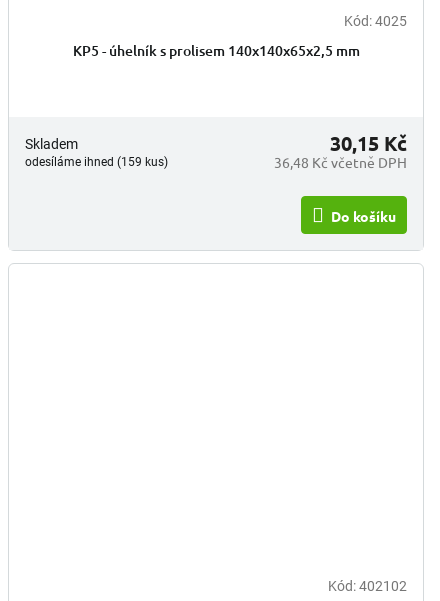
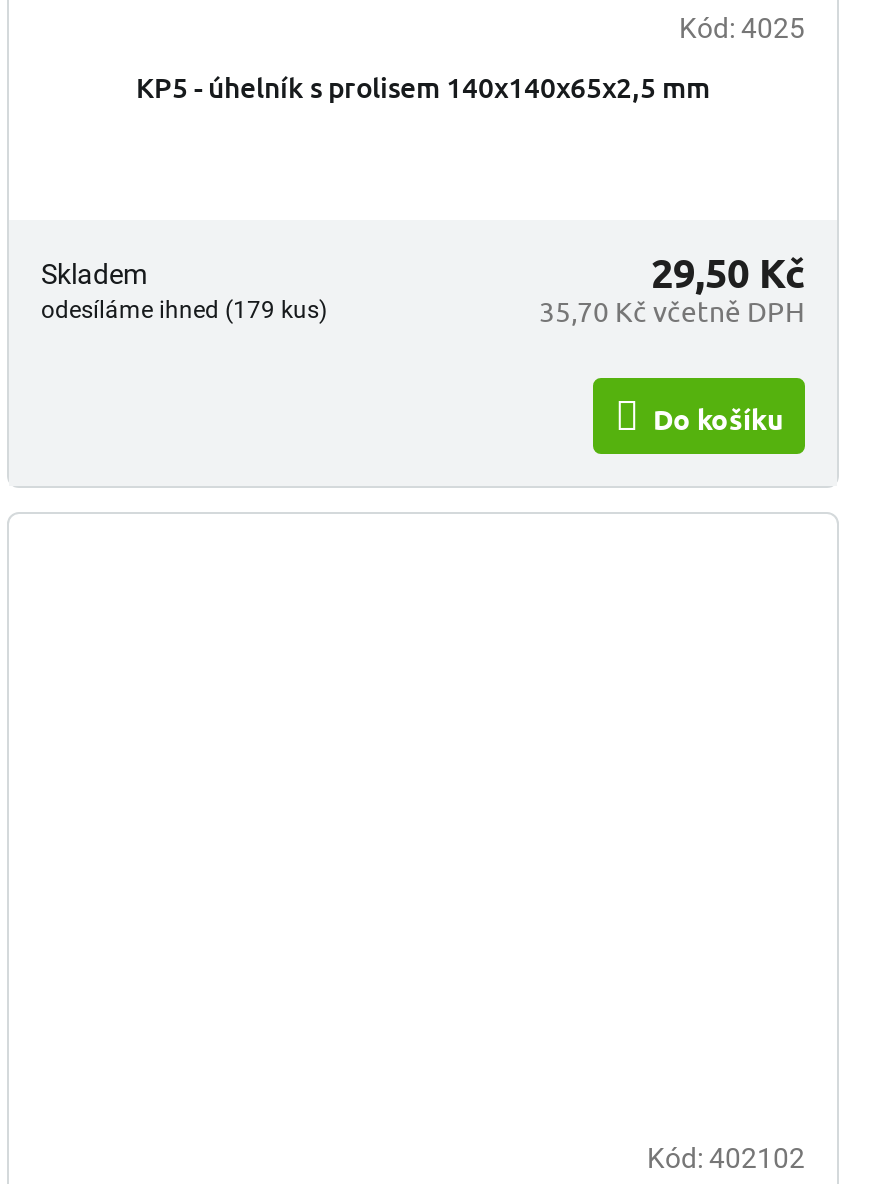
[330,130,407,156] 30,15 Kč -> [651,246,805,298] 29,50 Kč
[25,155,168,169] odesíláme ihned (159 kus) -> [41,296,327,324] odesíláme ihned (179 kus)
[274,153,407,171] 36,48 Kč včetně DPH -> [539,292,805,328] 35,70 Kč včetně DPH

